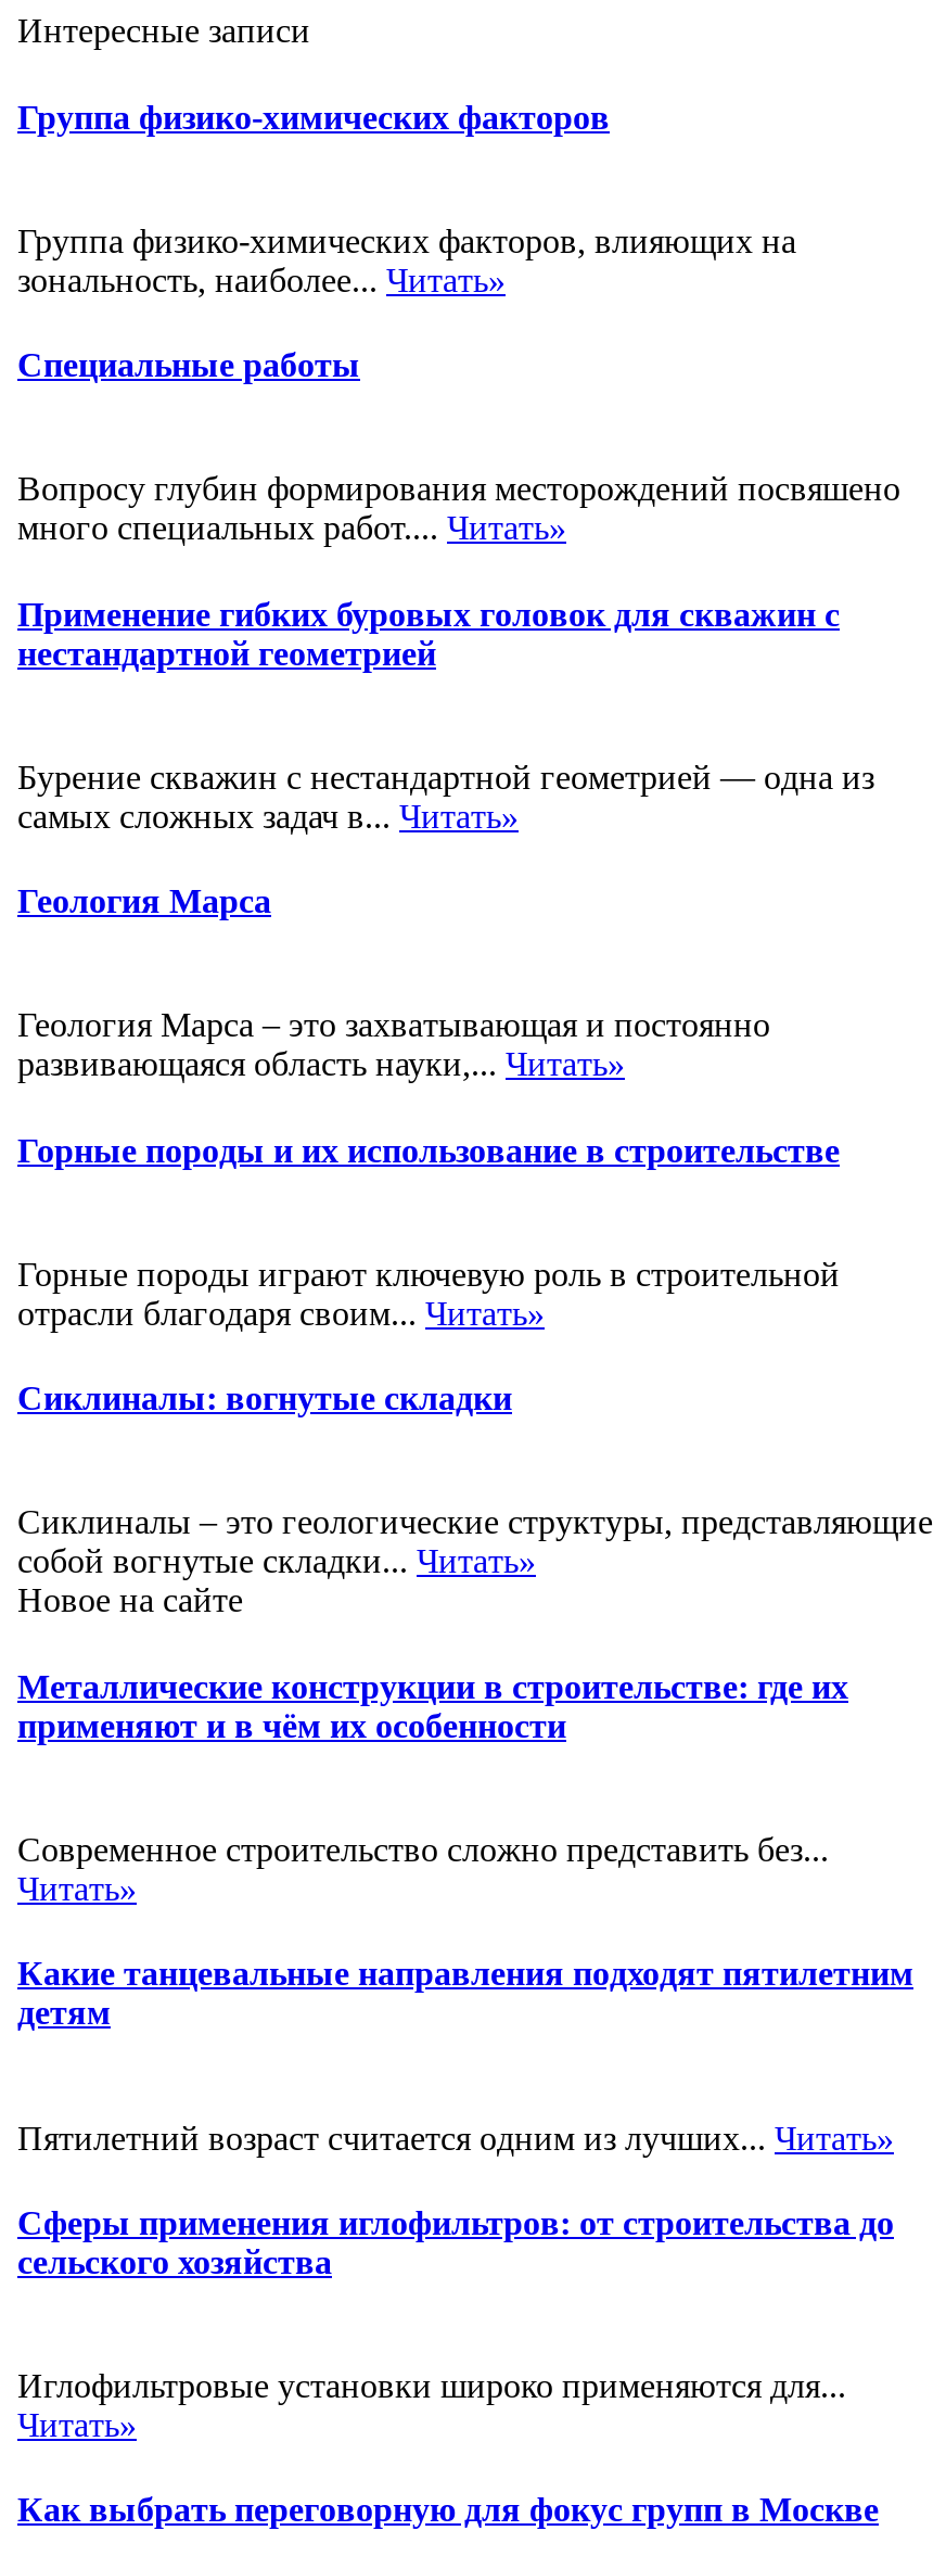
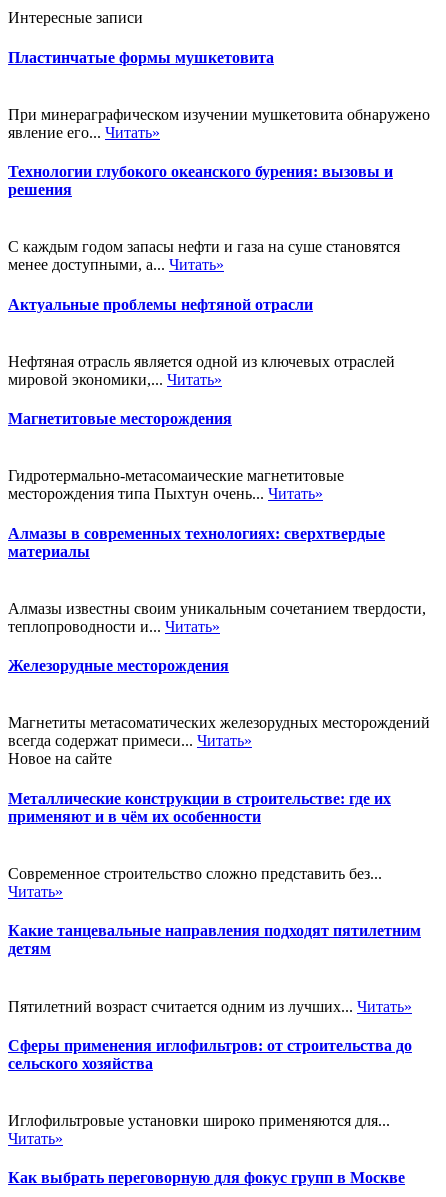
[17,98,610,135] Группа физико-химических факторов -> [8,48,274,65] Пластинчатые формы мушкетовита
[17,222,796,298] Группа физико-химических факторов, влияющих на | зональность, наиболее... Читать» -> [8,106,430,141] При минераграфическом изучении мушкетовита обнаружено | явление его... Читать»
[17,346,360,383] Специальные работы -> [8,163,393,198] Технологии глубокого океанского бурения: вызовы и | решения
[17,471,900,547] Вопросу глубин формирования месторождений посвяшено | много специальных работ.... Читать» -> [8,238,400,273] С каждым годом запасы нефти и газа на суше становятся | менее доступными, а... Читать»
[17,595,840,671] Применение гибких буровых головок для скважин с | нестандартной геометрией -> [8,296,313,313] Актуальные проблемы нефтяной отрасли
[17,758,874,834] Бурение скважин с нестандартной геометрией — одна из | самых сложных задач в... Читать» -> [8,353,395,388] Нефтяная отрасль является одной из ключевых отраслей | мировой экономики,... Читать»
[17,883,271,920] Геология Марса -> [8,410,232,427] Магнетитовые месторождения
[17,1007,770,1083] Геология Марса – это захватывающая и постоянно | развивающаяся область науки,... Читать» -> [8,467,344,502] Гидротермально-метасомаические магнетитовые | месторождения типа Пыхтун очень... Читать»
[17,1131,840,1168] Горные породы и их использование в строительстве -> [8,525,385,560] Алмазы в современных технологиях: сверхтвердые | материалы
[17,1256,840,1332] Горные породы играют ключевую роль в строительной | отрасли благодаря своим... Читать» -> [8,600,426,635] Алмазы известны своим уникальным сочетанием твердости, | теплопроводности и... Читать»
[17,1380,512,1417] Сиклиналы: вогнутые складки -> [8,657,229,674] Железорудные месторождения
[17,1504,933,1580] Сиклиналы – это геологические структуры, представляющие | собой вогнутые складки... Читать» -> [8,714,430,749] Магнетиты метасоматических железорудных месторождений | всегда содержат примеси... Читать»

